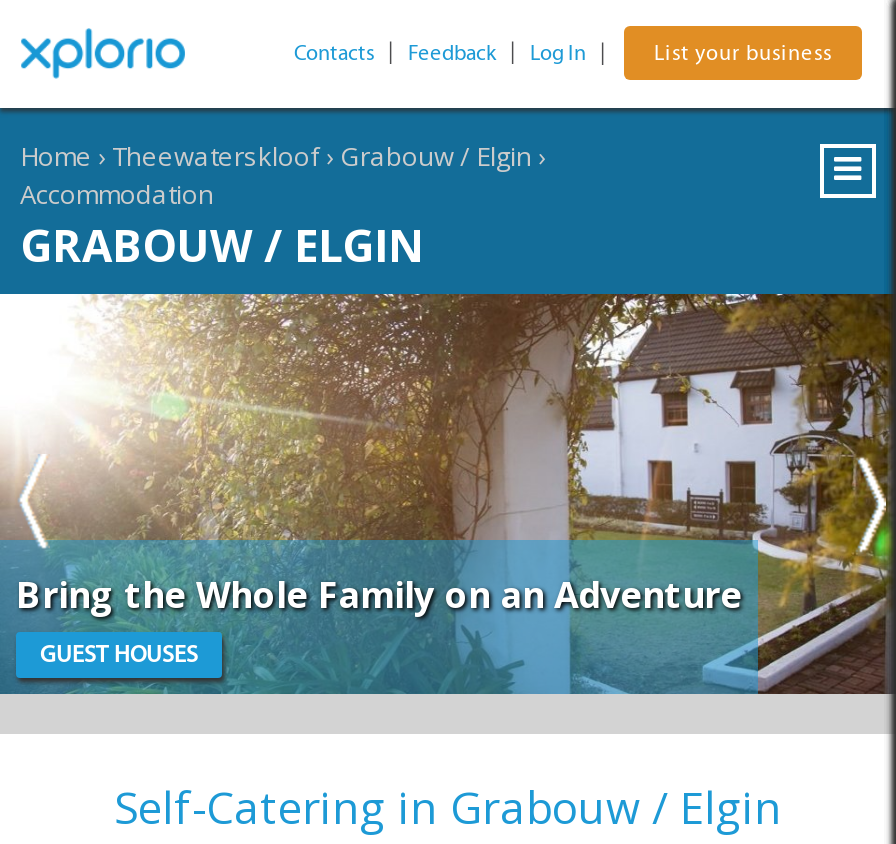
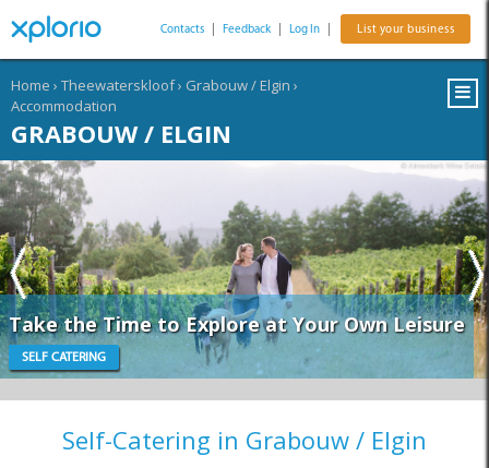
[6,292,890,696] [image] | Bring the Whole Family on an Adventure -> [3,159,486,337] [image] | Take the Time to Explore at Your Own Leisure
[40,640,198,668] GUEST HOUSES -> [22,349,106,364] SELF CATERING

